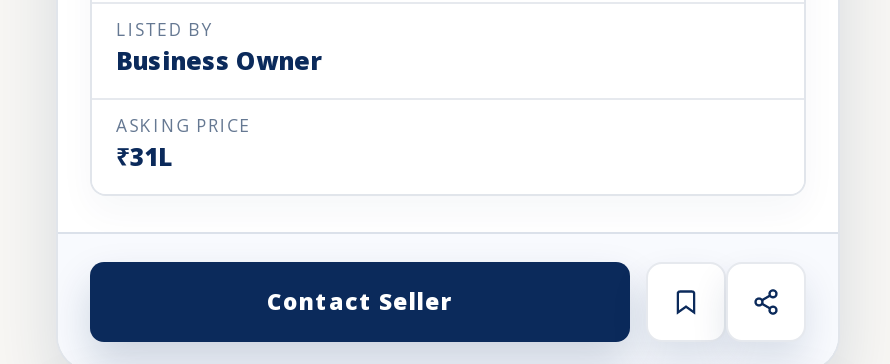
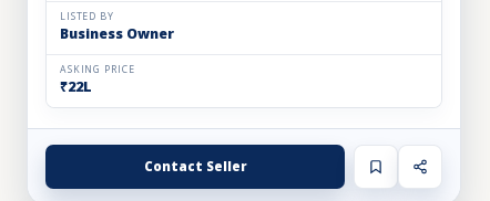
[116,140,174,174] ₹31L -> [60,77,92,96] ₹22L

